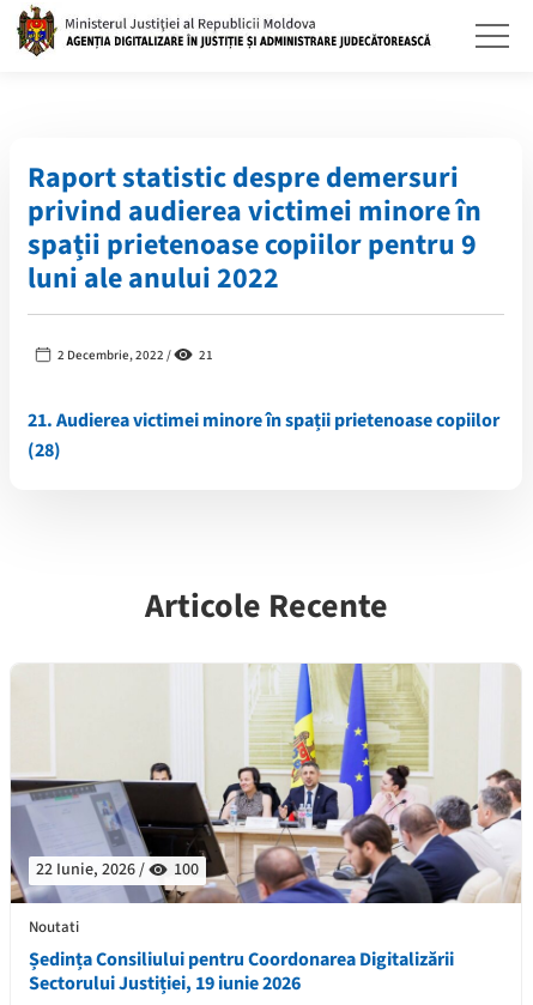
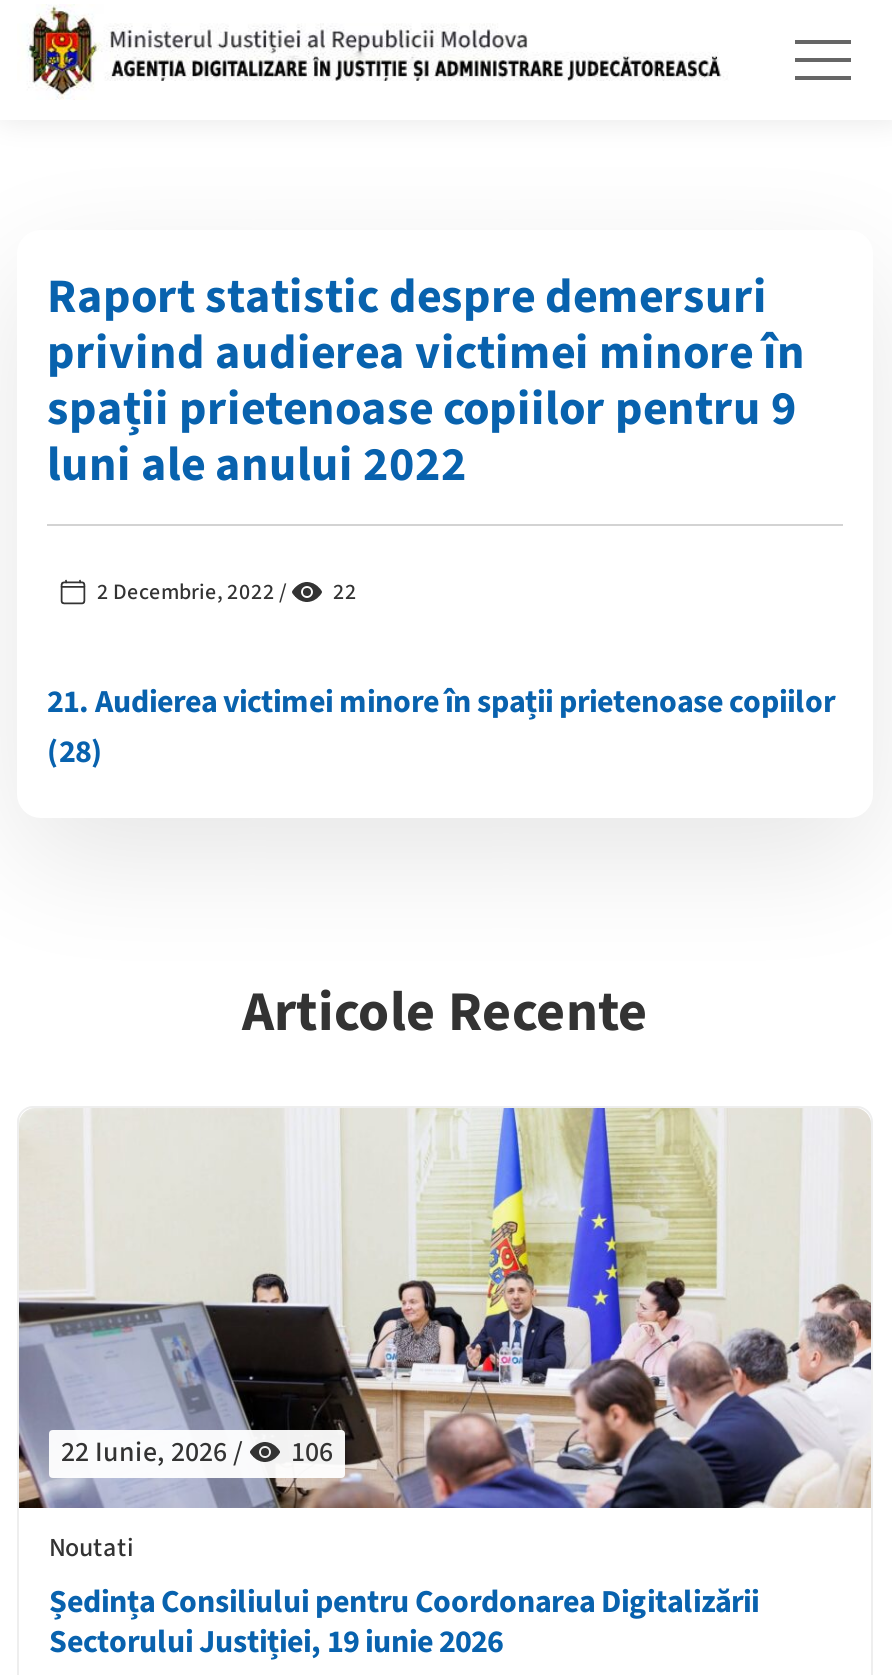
[55,346,213,364] 2 Decembrie, 2022 / 21 -> [93,578,357,608] 2 Decembrie, 2022 / 22
[36,859,199,882] 22 Iunie, 2026 / 100 -> [61,1433,333,1473] 22 Iunie, 2026 / 106

